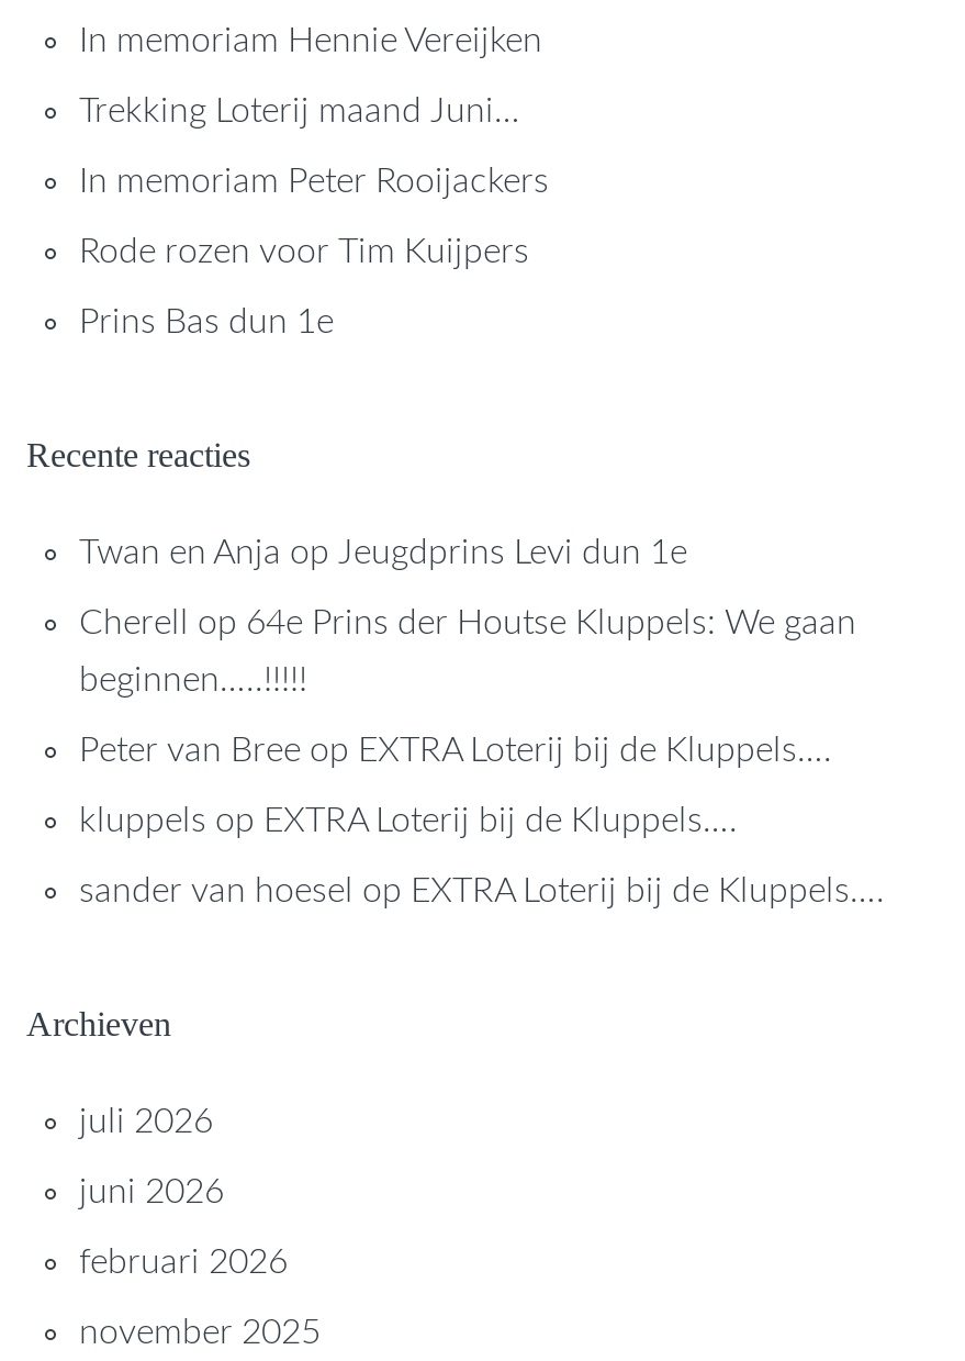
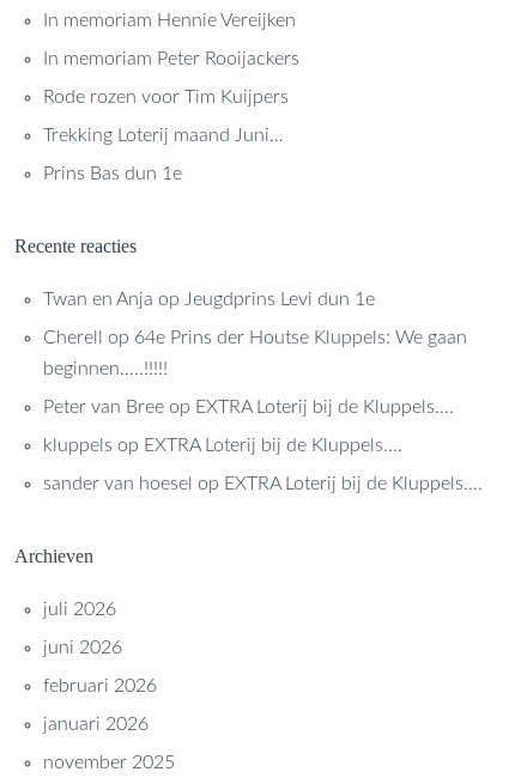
moved [79,93,520,129] -> [43,126,284,145]: Trekking Loterij maand Juni…
moved [79,164,549,269] -> [43,49,299,107]: In memoriam Peter Rooijackers | Rode rozen voor Tim Kuijpers
none -> [43,715,149,734] januari 2026

